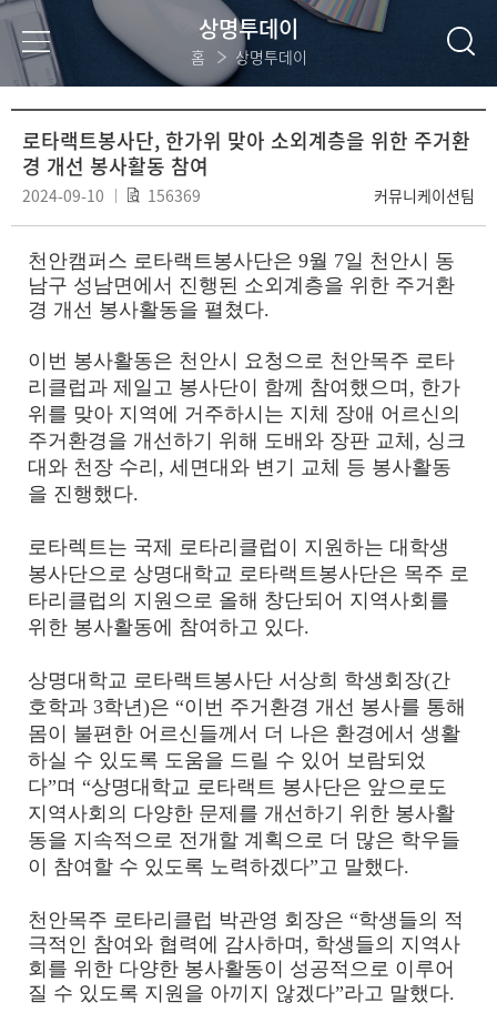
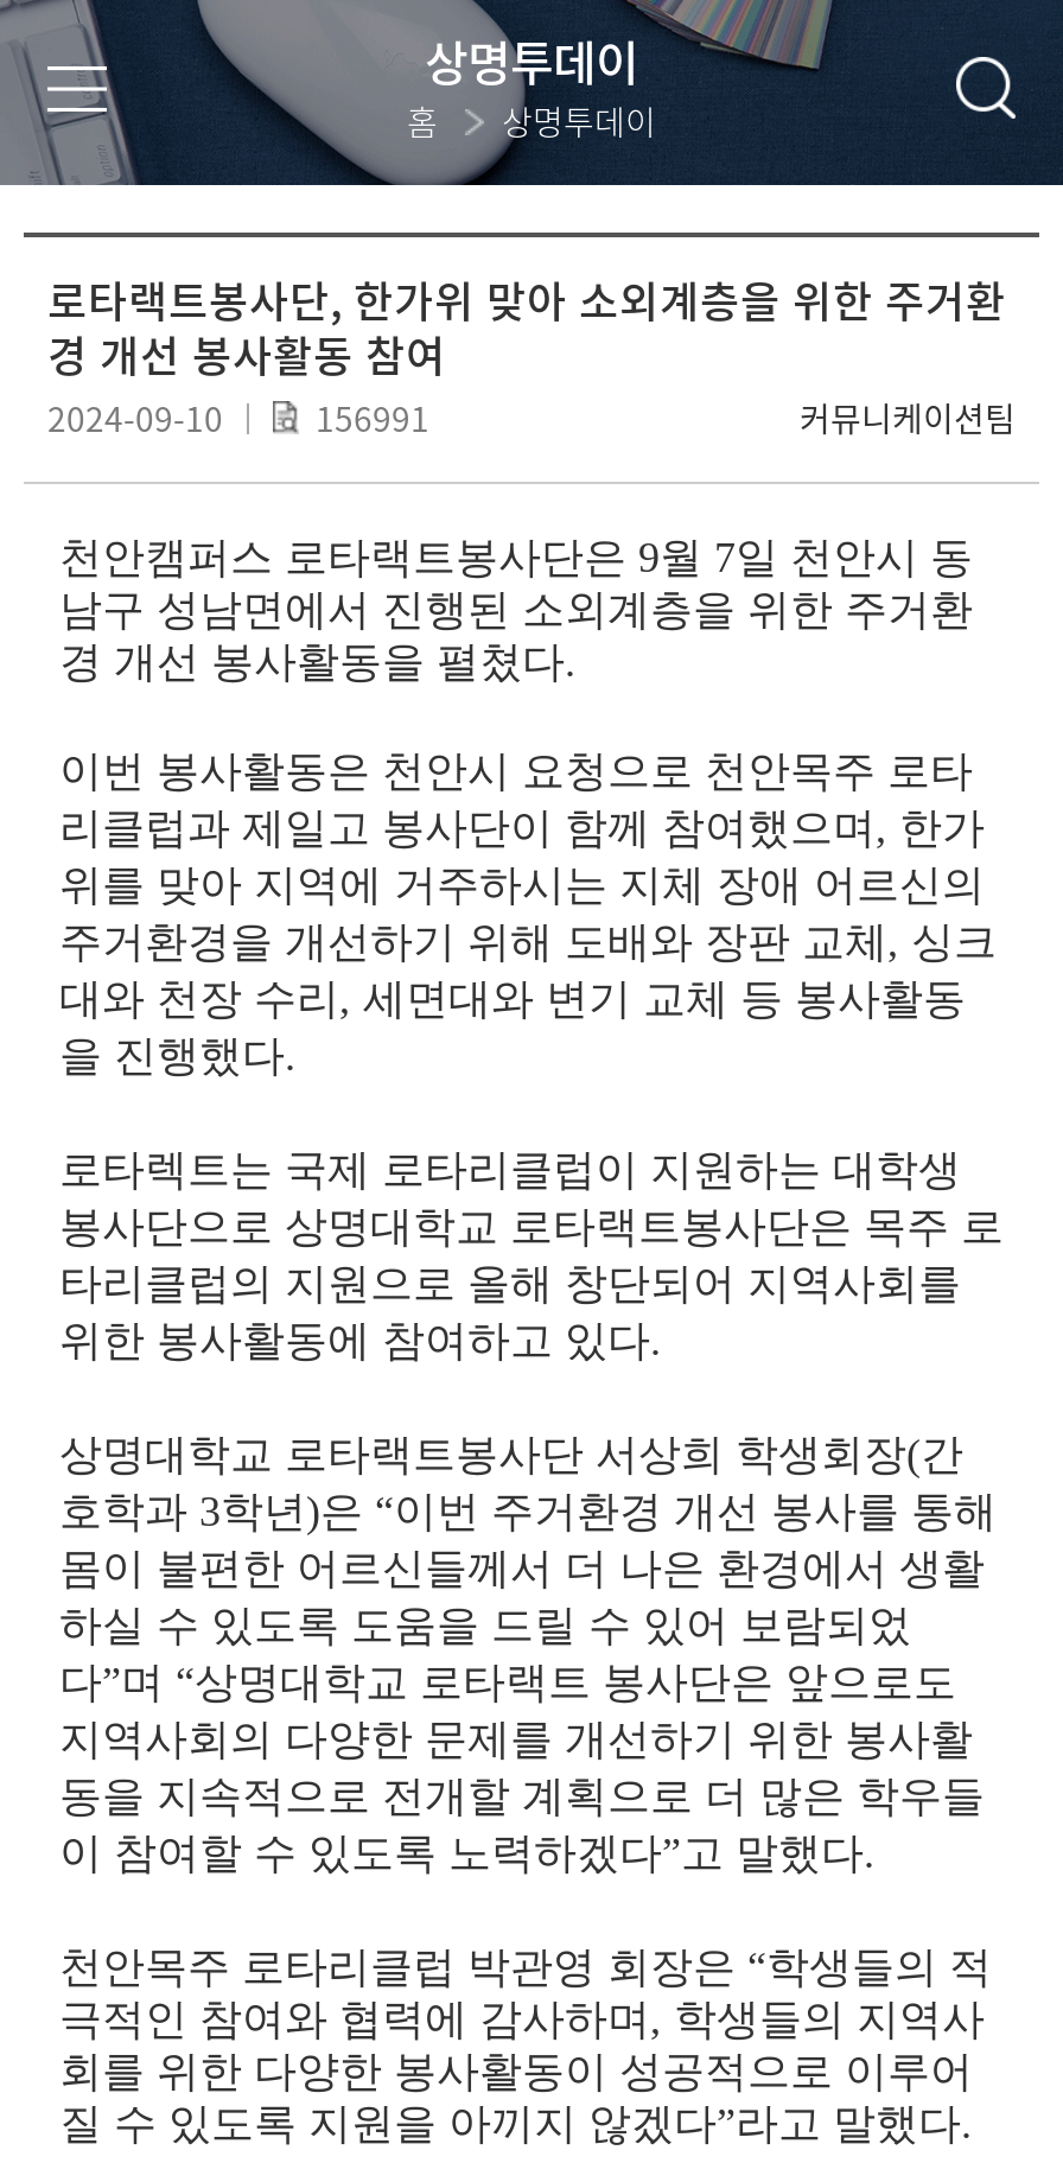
[22,184,201,206] 2024-09-10 156369 -> [47,394,429,441] 2024-09-10 156991

